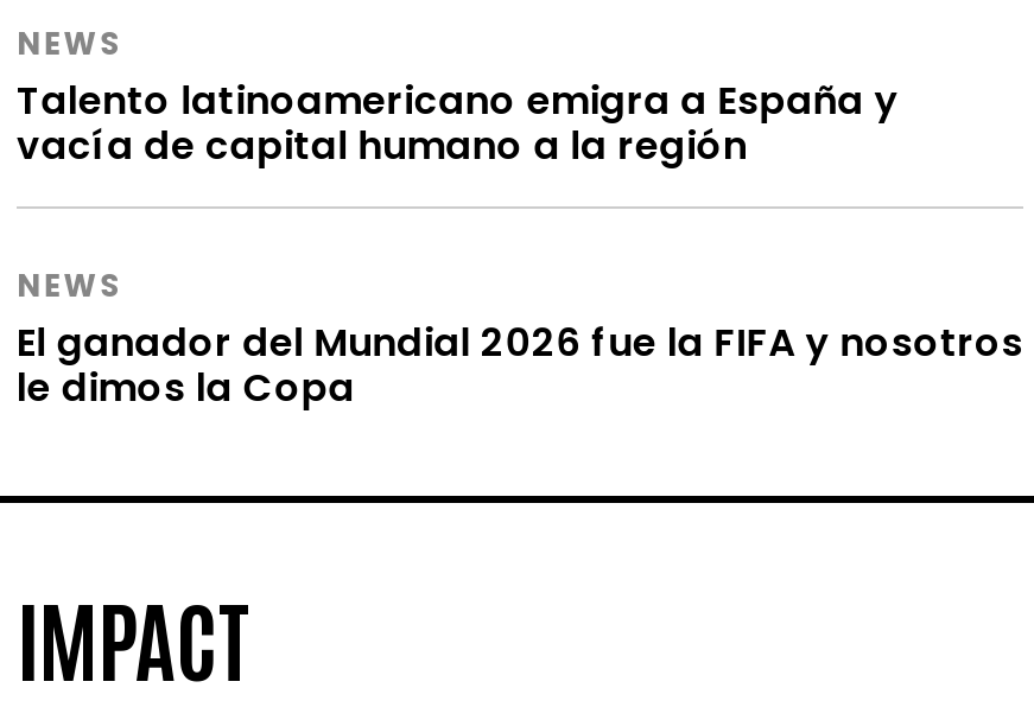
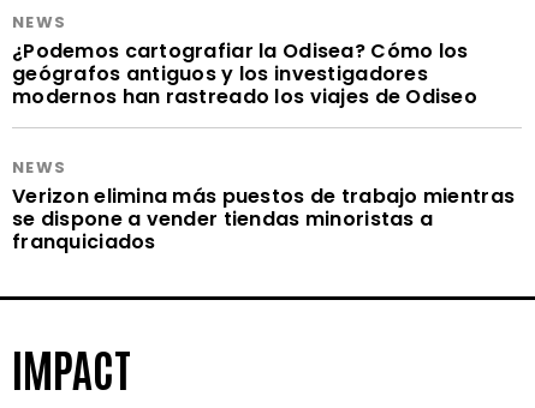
[17,74,899,173] Talento latinoamericano emigra a España y | vacía de capital humano a la región -> [12,37,477,110] ¿Podemos cartografiar la Odisea? Cómo los | geógrafos antiguos y los investigadores | modernos han rastreado los viajes de Odiseo
[17,316,1023,415] El ganador del Mundial 2026 fue la FIFA y nosotros | le dimos la Copa -> [12,182,515,256] Verizon elimina más puestos de trabajo mientras | se dispone a vender tiendas minoristas a | franquiciados

